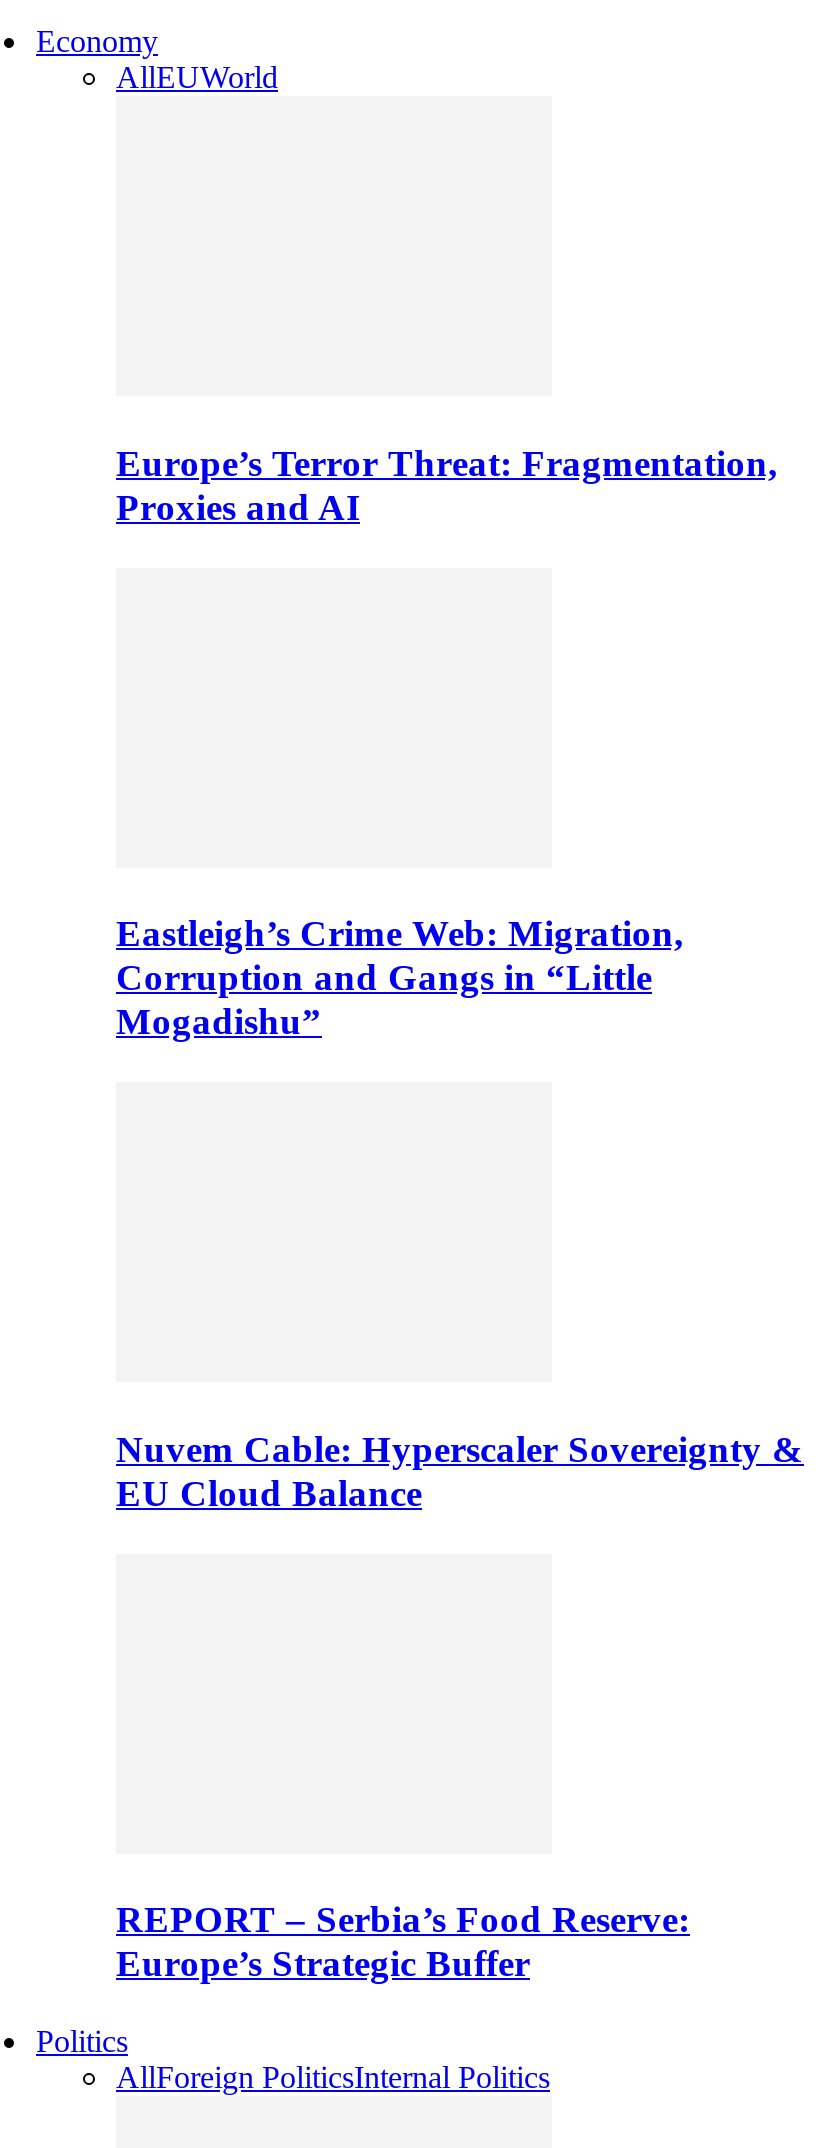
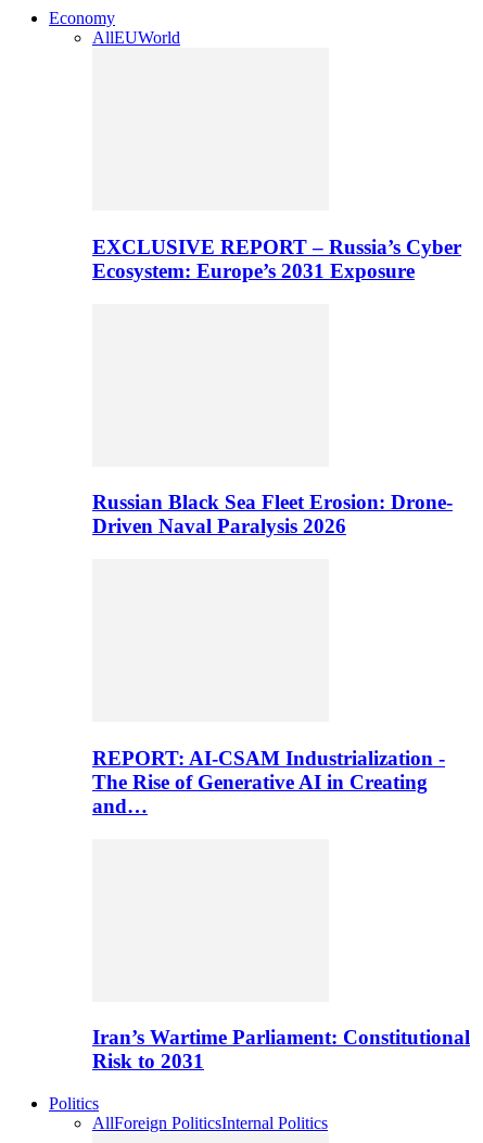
[116,442,778,528] Europe’s Terror Threat: Fragmentation, | Proxies and AI -> [92,235,461,282] EXCLUSIVE REPORT – Russia’s Cyber | Ecosystem: Europe’s 2031 Exposure
[116,913,684,1043] Eastleigh’s Crime Web: Migration, | Corruption and Gangs in “Little | Mogadishu” -> [92,491,453,538] Russian Black Sea Fleet Erosion: Drone- | Driven Naval Paralysis 2026
[116,1428,804,1514] Nuvem Cable: Hyperscaler Sovereignty & | EU Cloud Balance -> [92,747,445,817] REPORT: AI-CSAM Industrialization - | The Rise of Generative AI in Creating | and…
[116,1898,690,1984] REPORT – Serbia’s Food Reserve: | Europe’s Strategic Buffer -> [92,1026,470,1073] Iran’s Wartime Parliament: Constitutional | Risk to 2031

